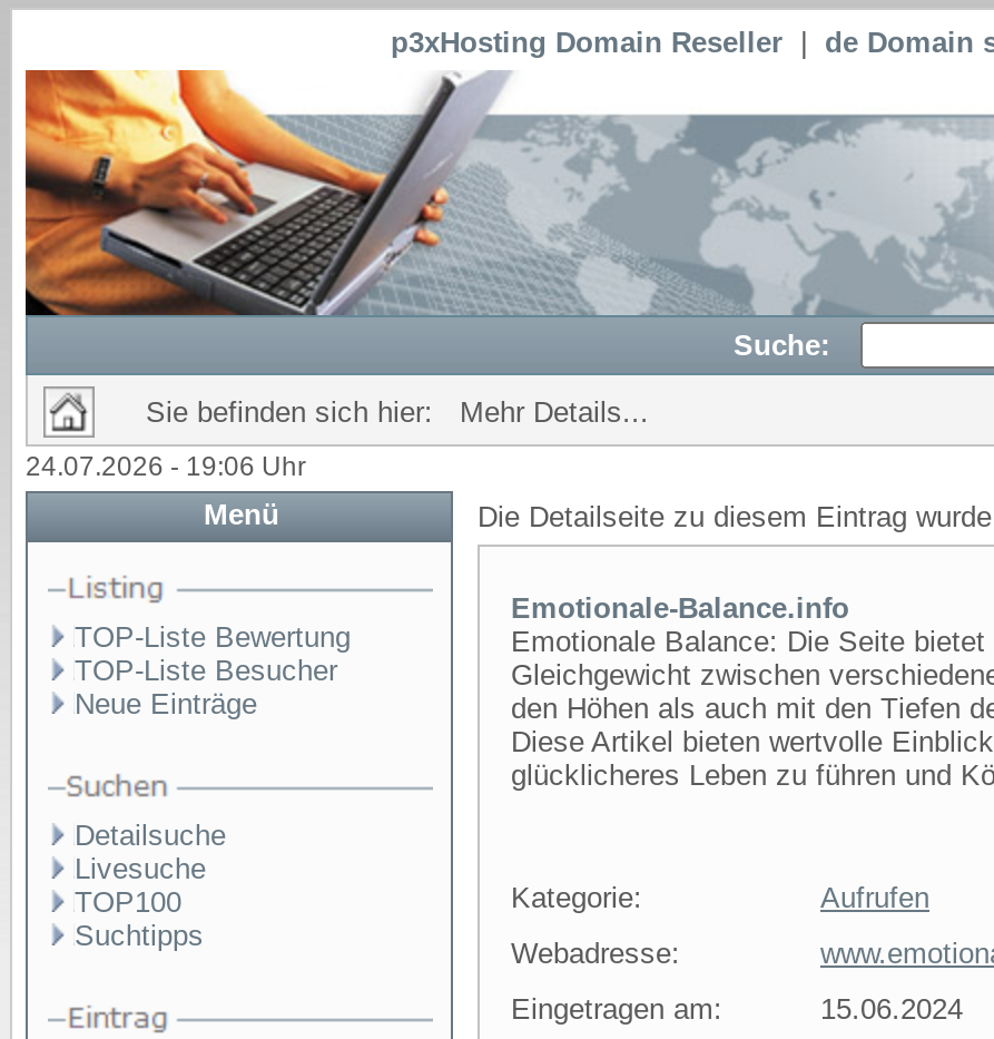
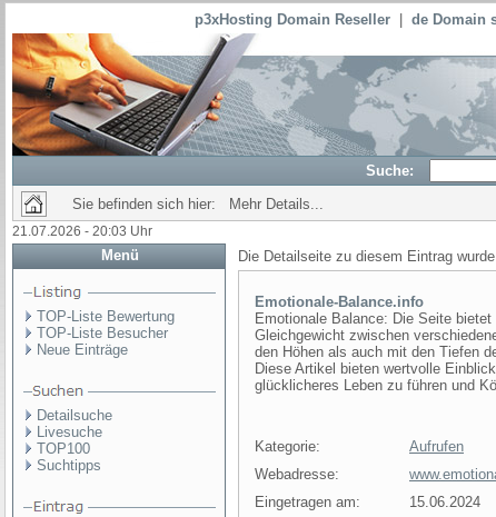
[26,451,306,482] 24.07.2026 - 19:06 Uhr -> [12,223,152,239] 21.07.2026 - 20:03 Uhr

